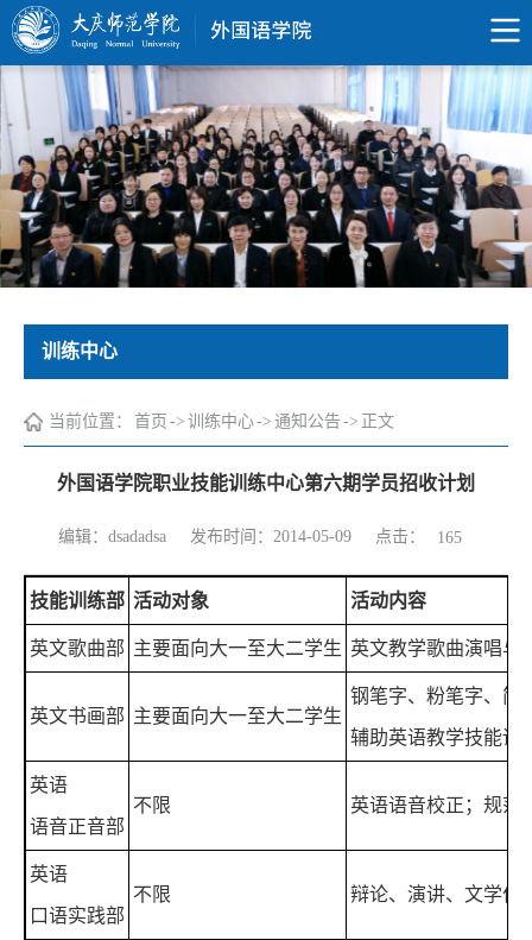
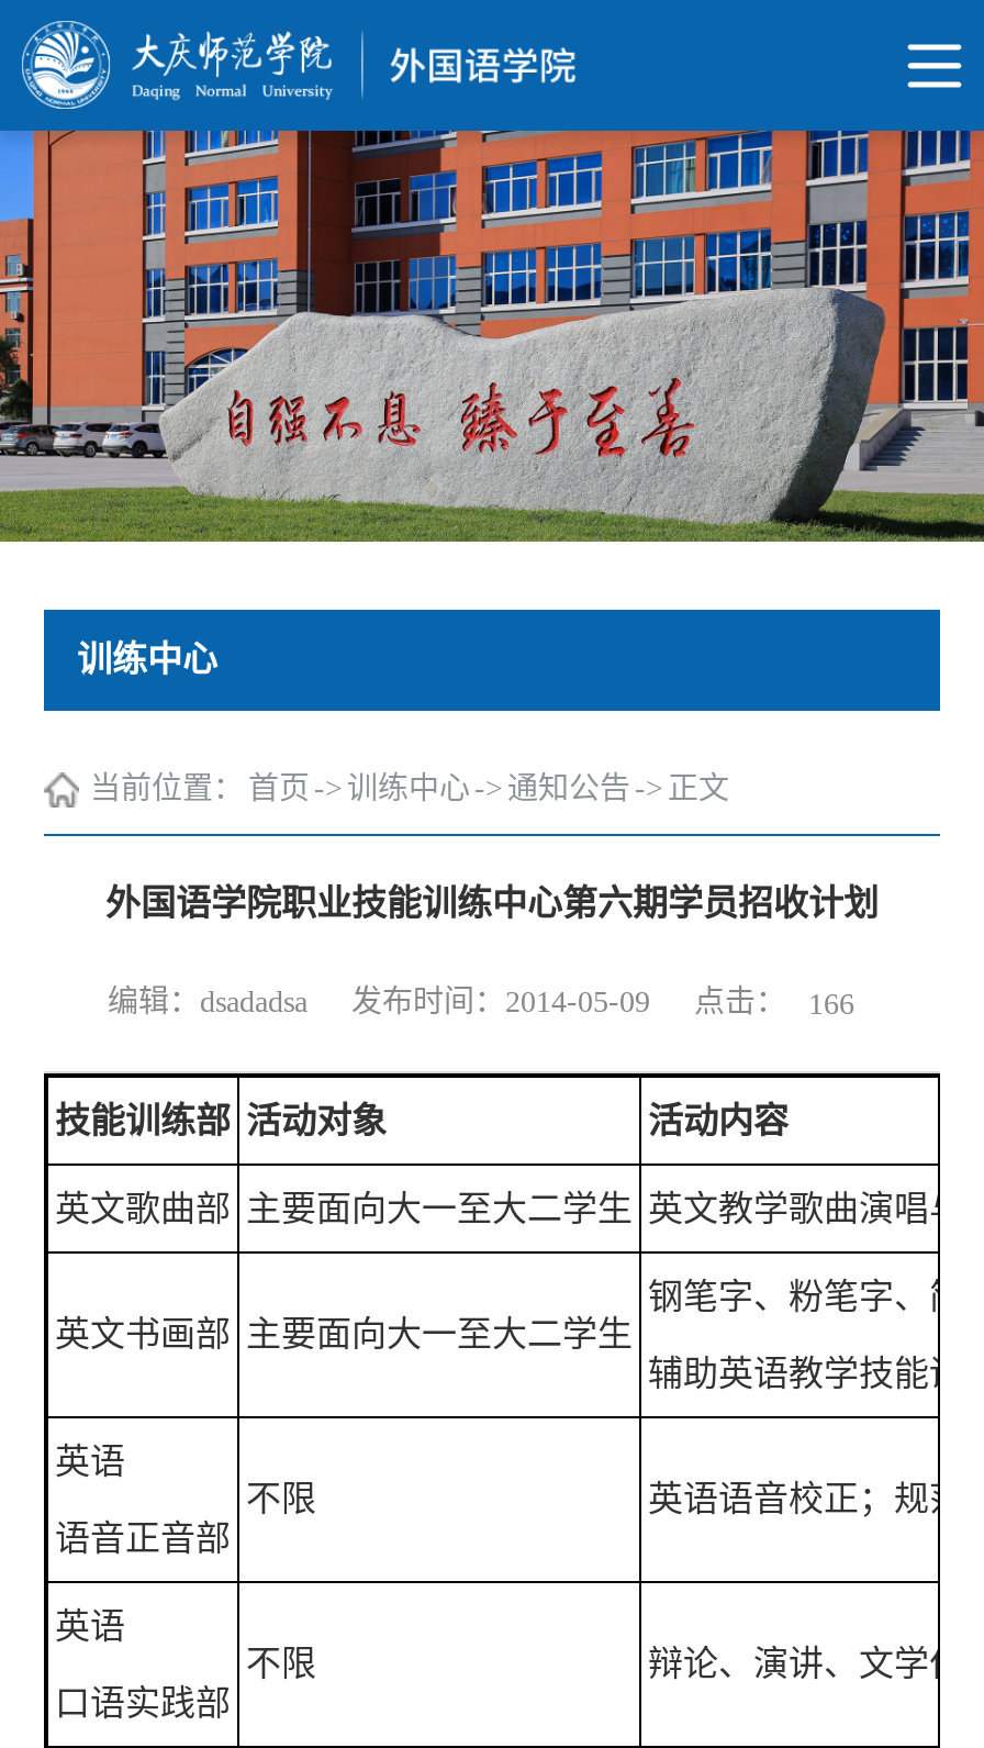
[4,64,528,289] [image] -> [7,129,977,544] [image]
[58,527,462,546] 编辑：dsadadsa 发布时间：2014-05-09 点击： 165 -> [108,985,854,1020] 编辑：dsadadsa 发布时间：2014-05-09 点击： 166

